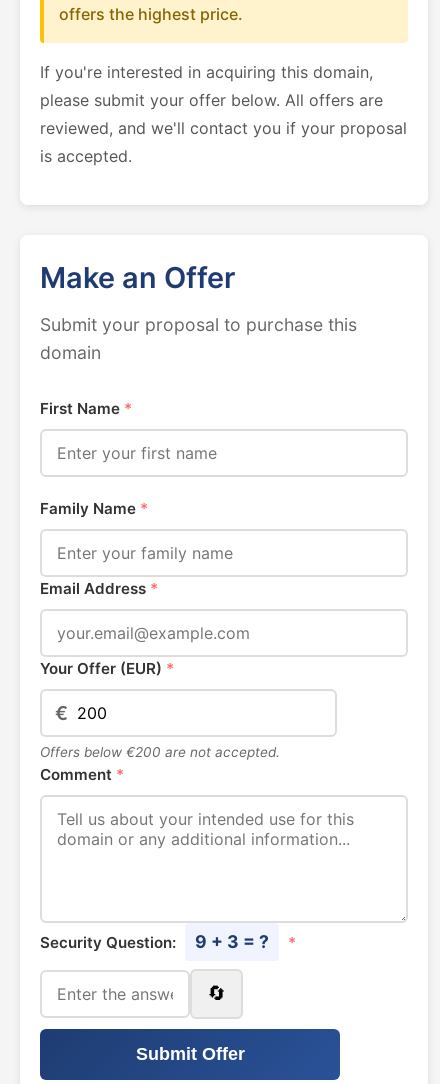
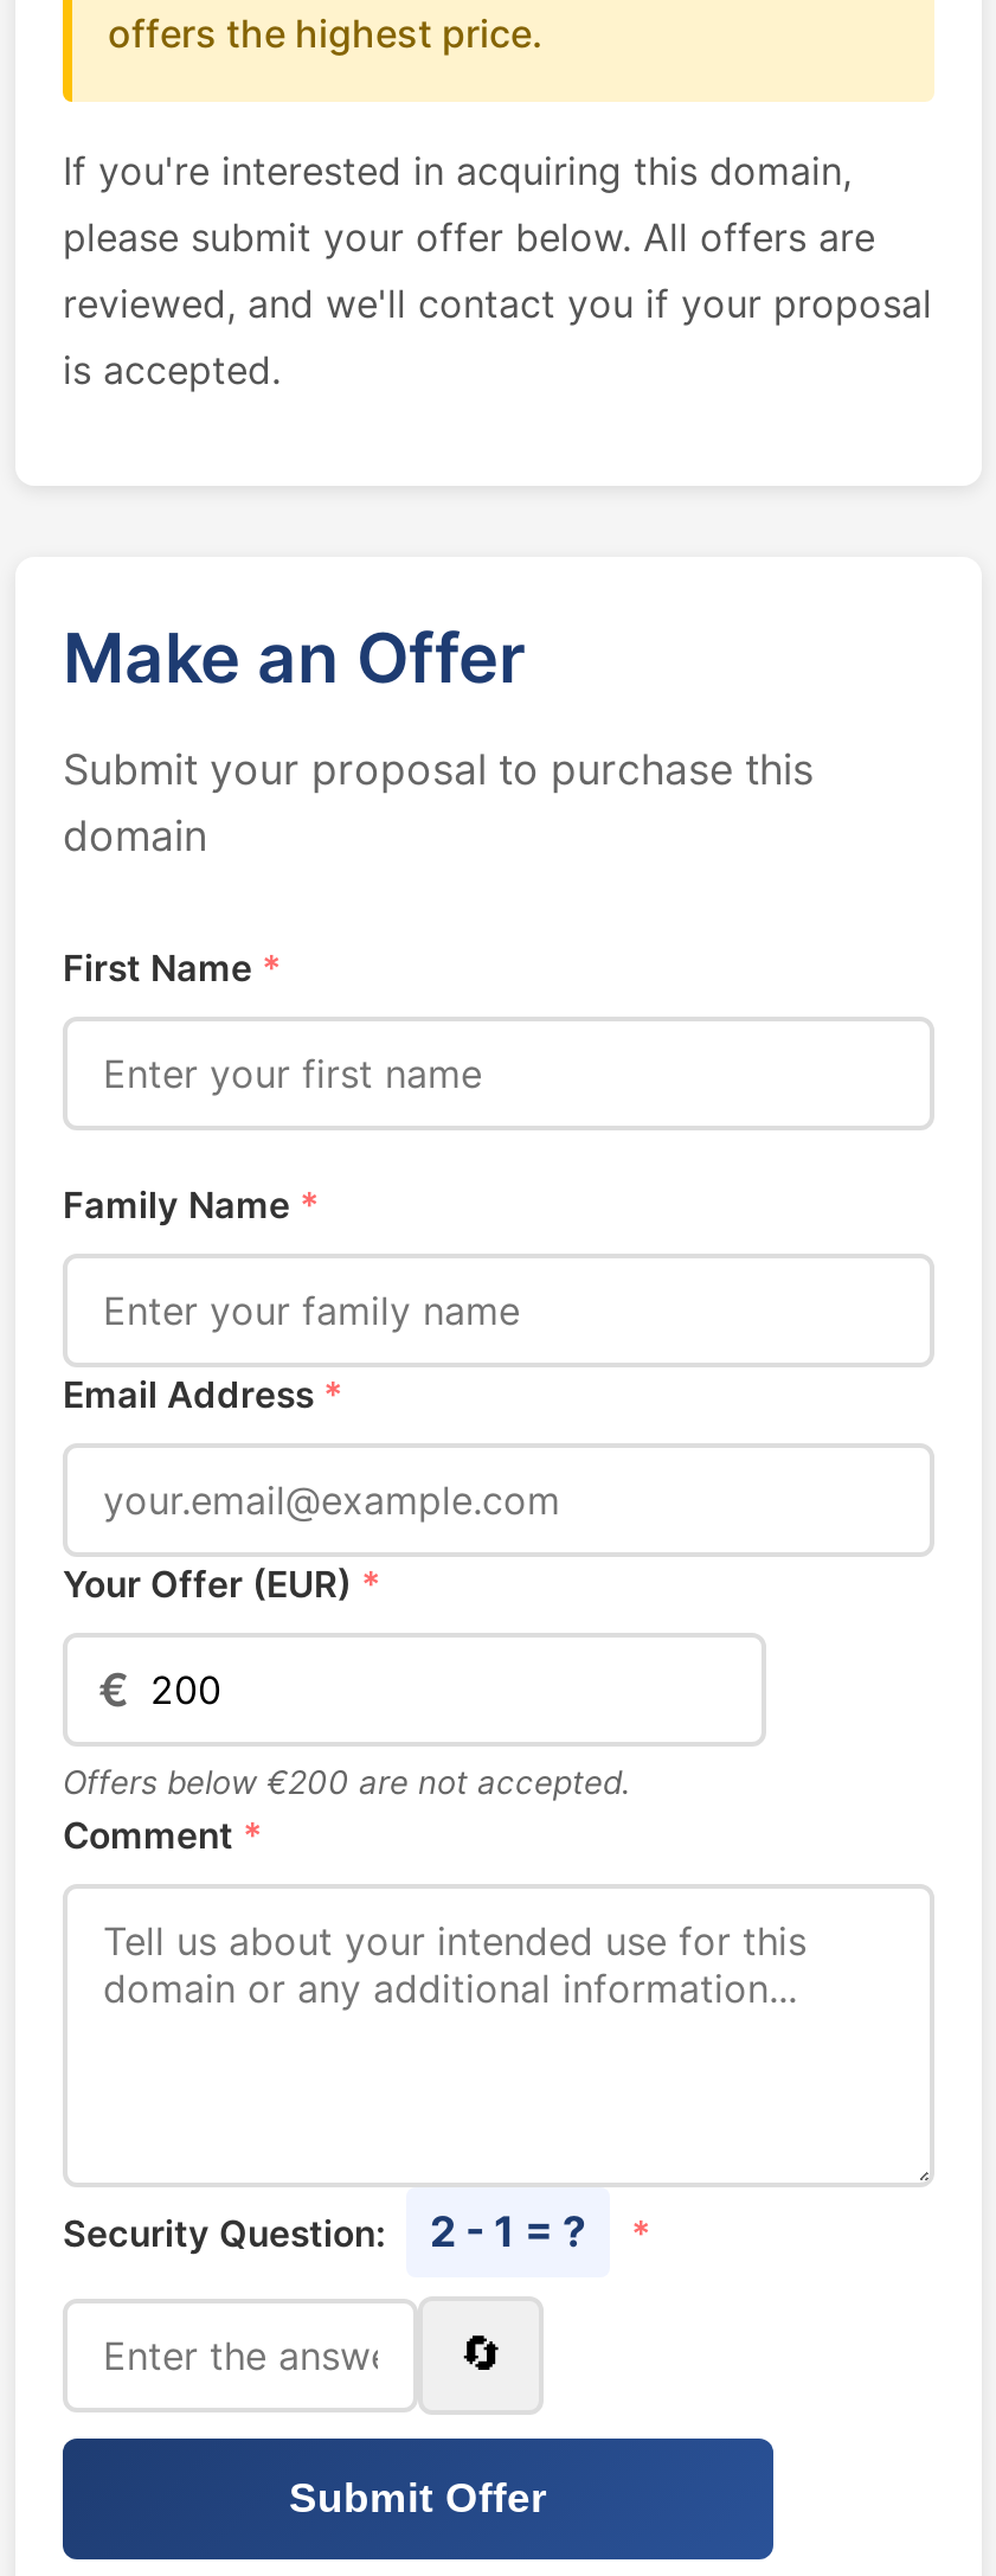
[195,931,269,952] 9 + 3 = ? -> [430,2206,586,2256] 2 - 1 = ?

